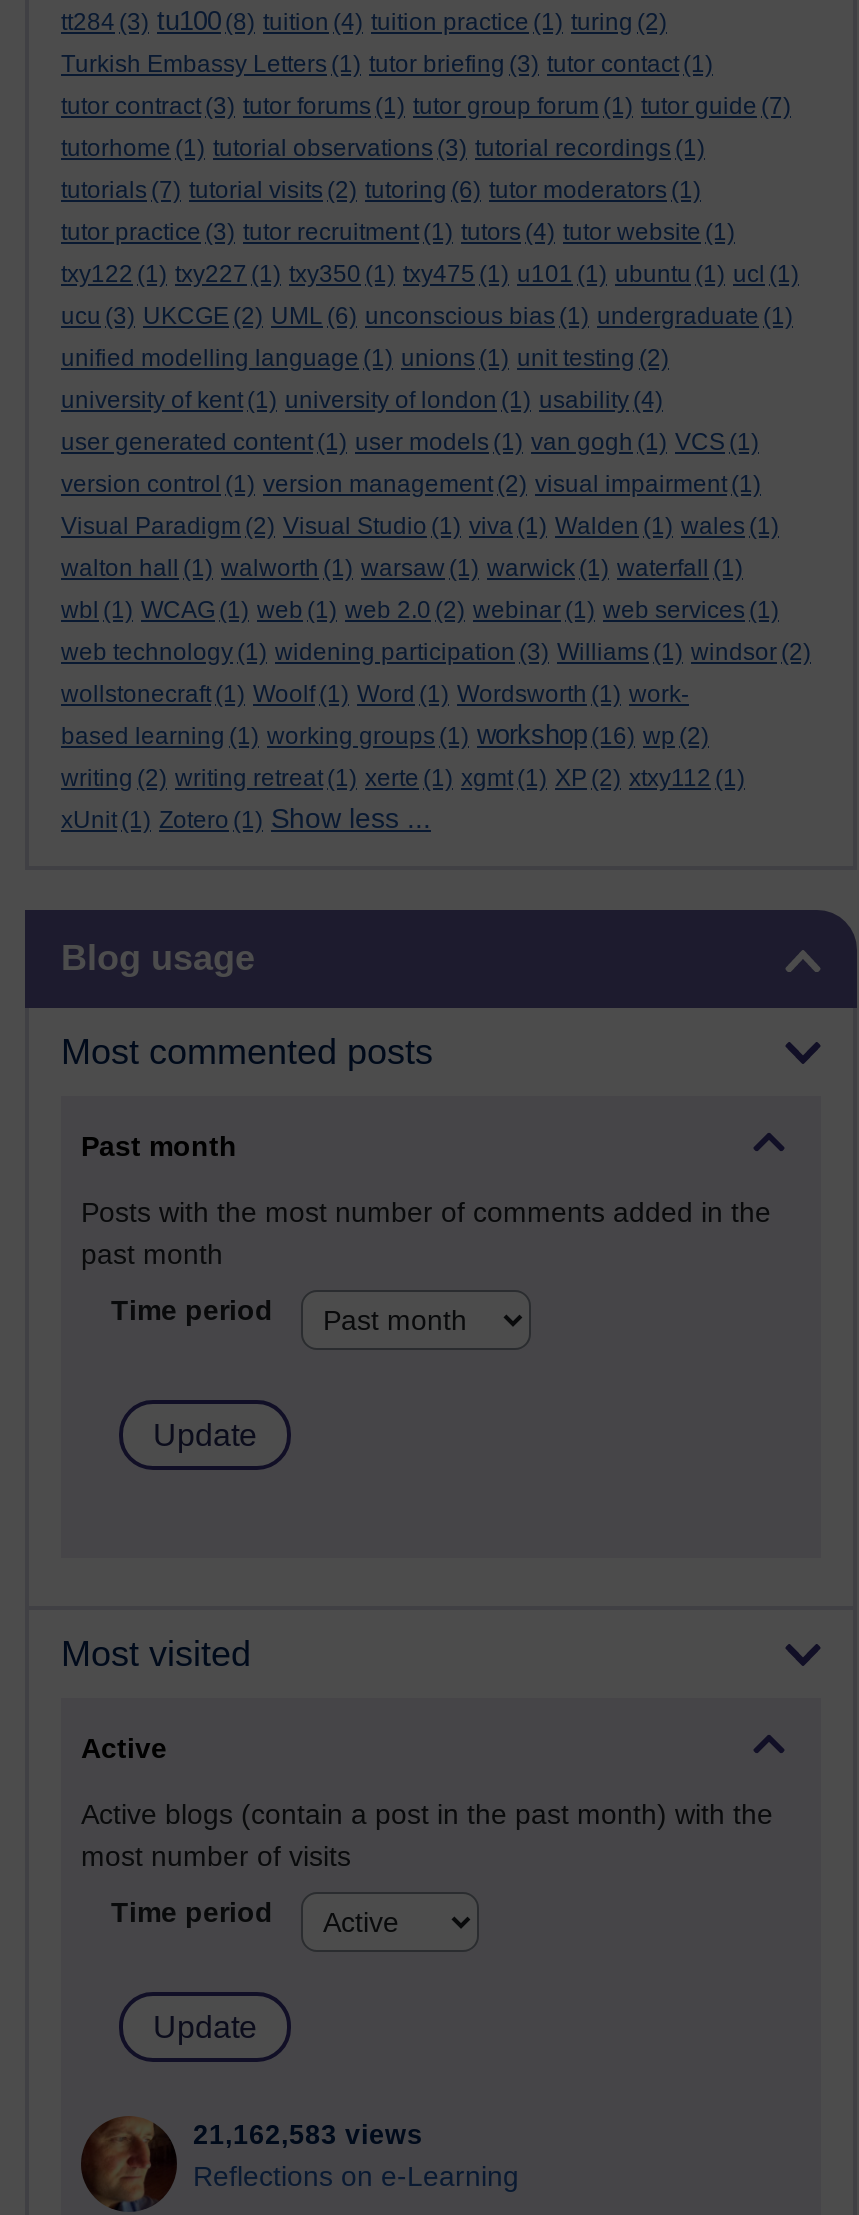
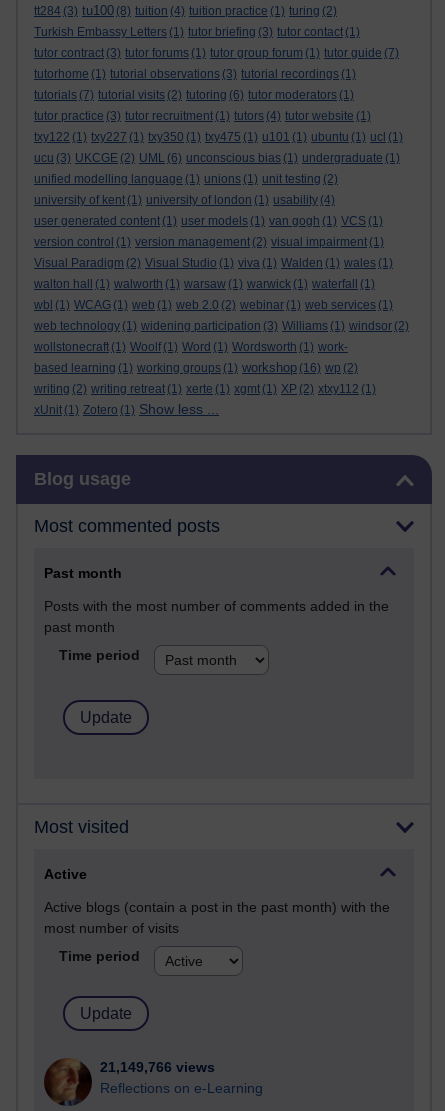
[193,2121,423,2151] 21,162,583 views -> [100,1060,215,1075] 21,149,766 views

